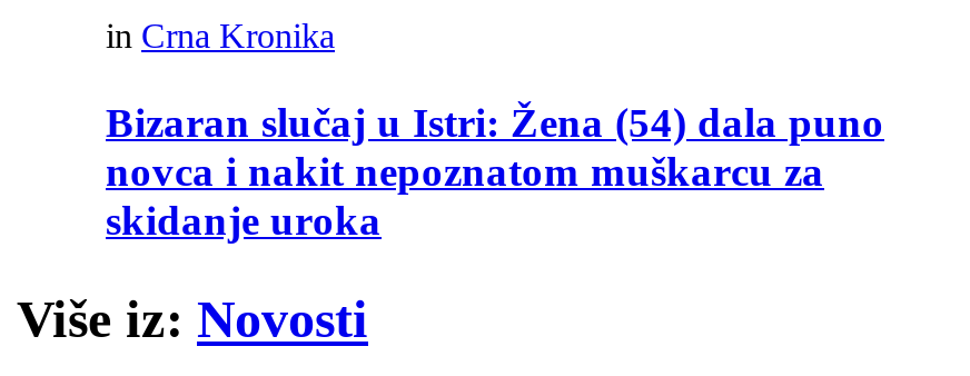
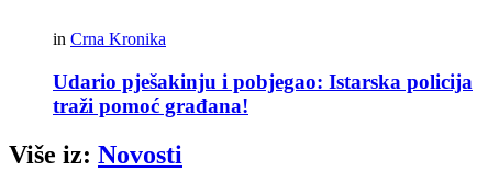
[106,99,884,243] Bizaran slučaj u Istri: Žena (54) dala puno | novca i nakit nepoznatom muškarcu za | skidanje uroka -> [53,70,473,117] Udario pješakinju i pobjegao: Istarska policija | traži pomoć građana!

